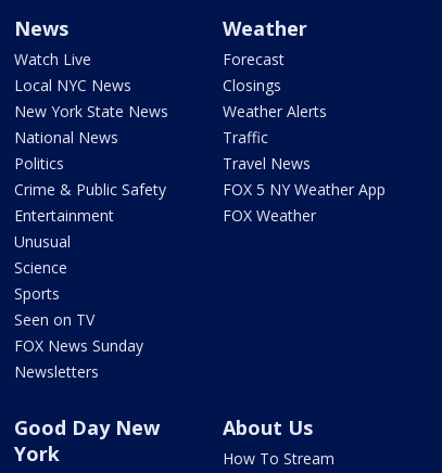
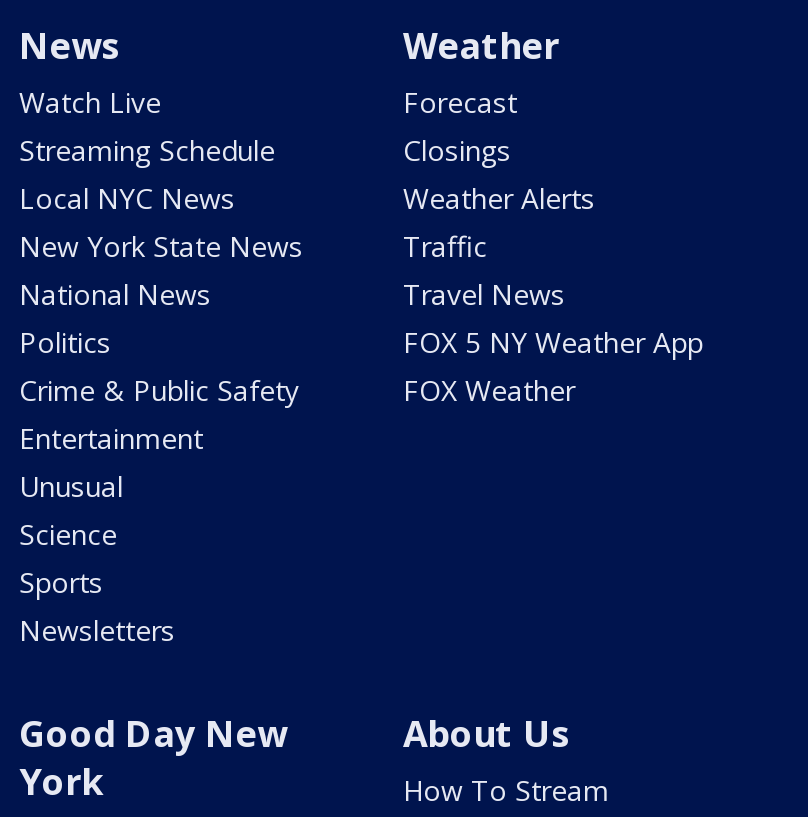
moved [14,75,168,304] -> [19,180,303,602]: Local NYC News | New York State News | National News | ... | Science | Sports
none -> [19,132,275,170] Streaming Schedule
[14,310,143,356] Seen on TV | FOX News Sunday -> none

